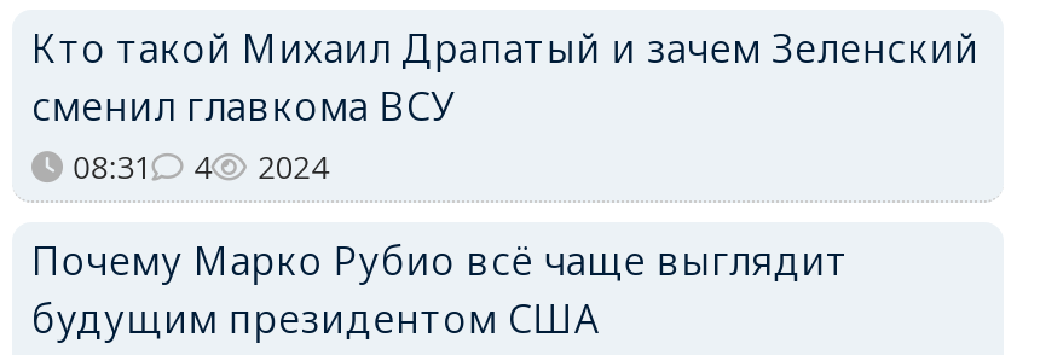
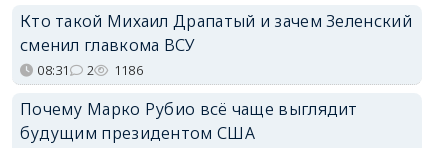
[194,145,211,189] 4 -> [87,61,94,79] 2
[258,145,329,189] 2024 -> [114,61,143,79] 1186

